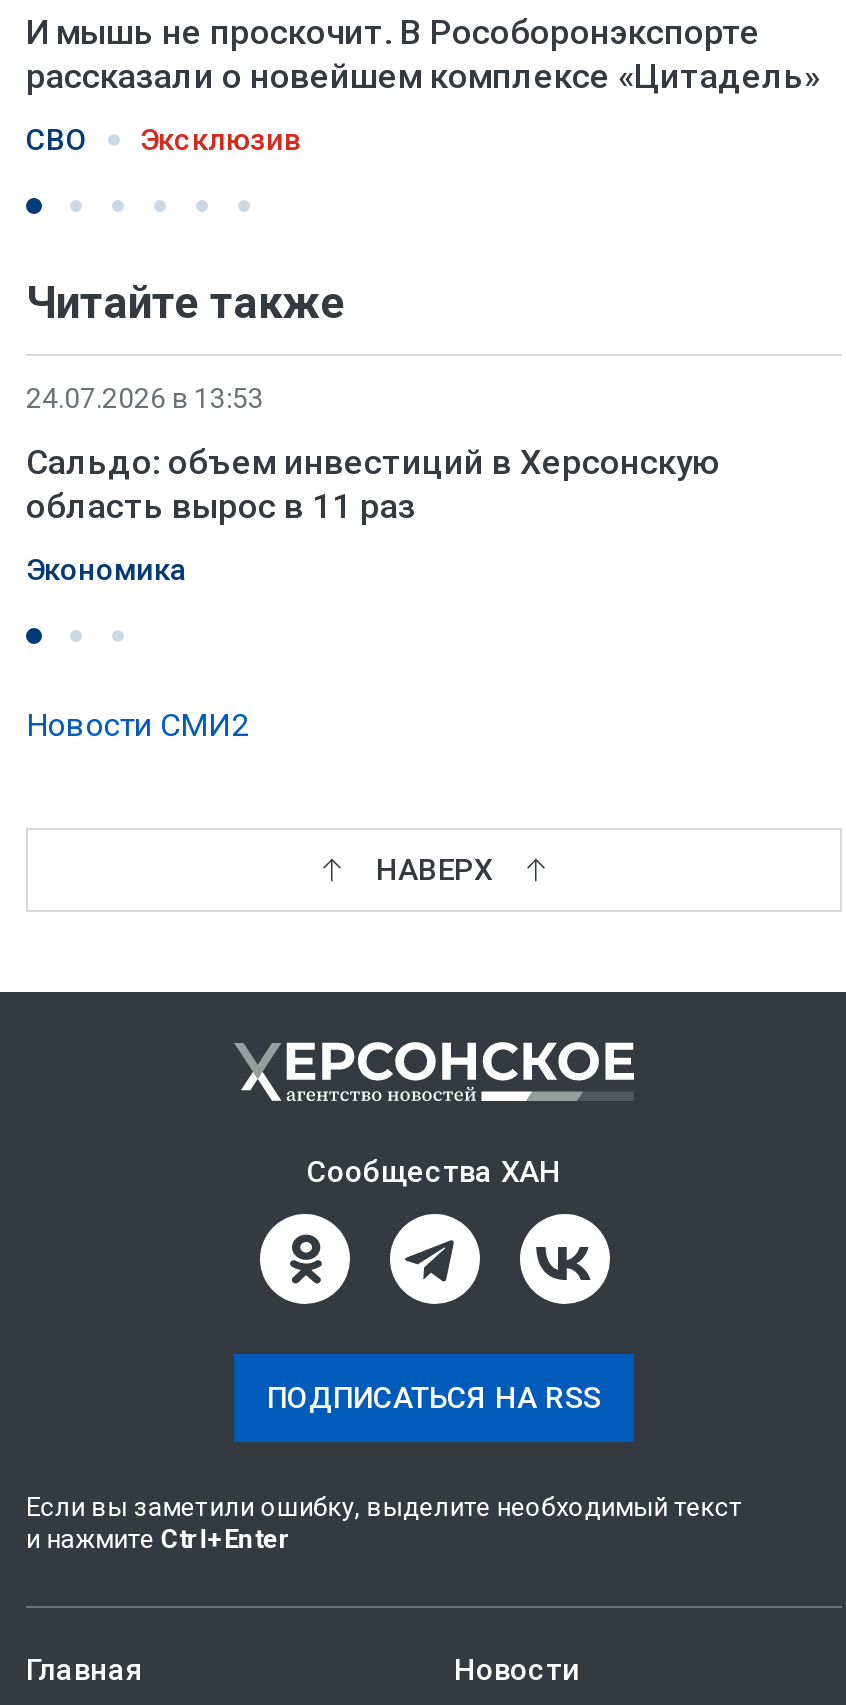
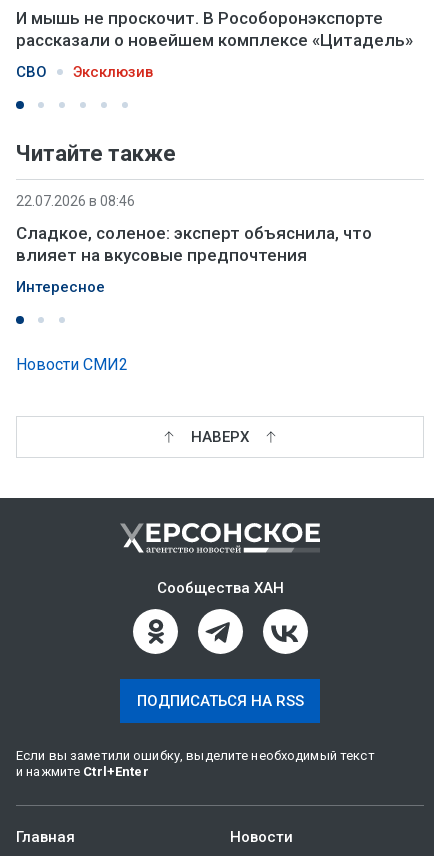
[26,382,264,414] 24.07.2026 в 13:53 -> [16,193,135,209] 22.07.2026 в 08:46
[26,442,720,526] Сальдо: объем инвестиций в Херсонскую | область вырос в 11 раз -> [16,223,372,265] Сладкое, соленое: эксперт объяснила, что | влияет на вкусовые предпочтения
[26,552,188,588] Экономика -> [16,278,105,296] Интересное

